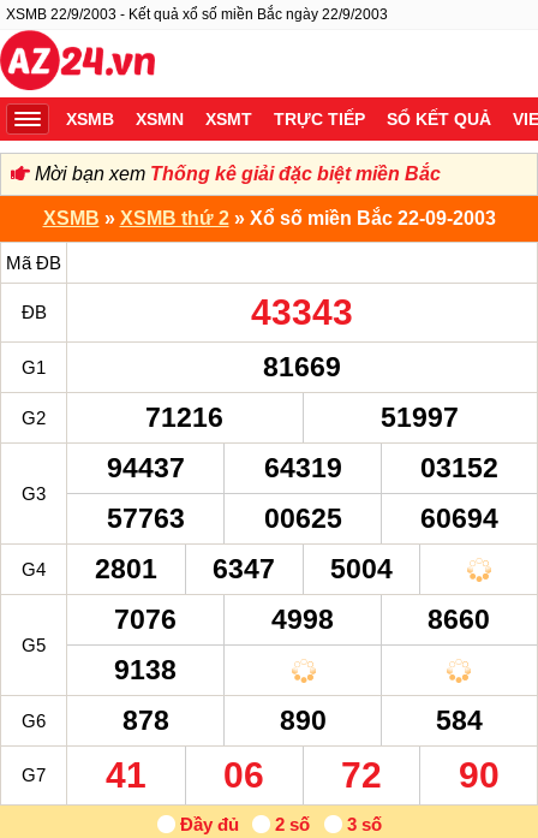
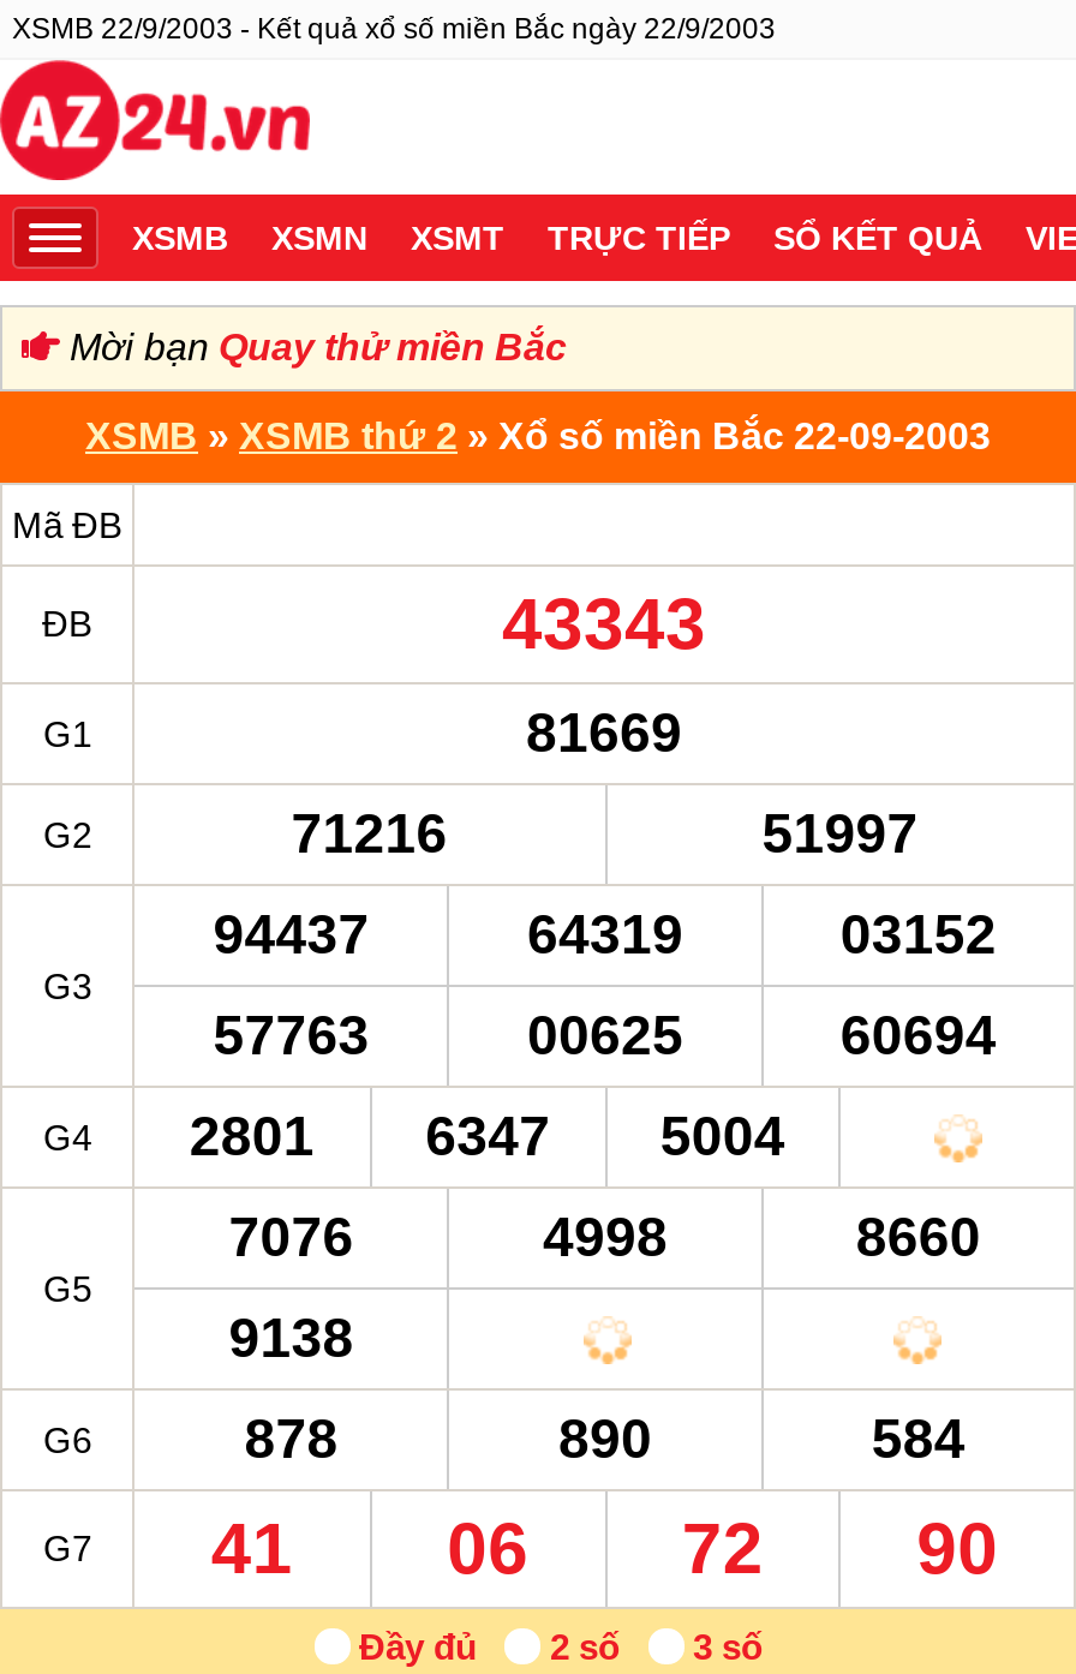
[35,164,441,184] Mời bạn xem Thống kê giải đặc biệt miền Bắc -> [70,327,567,367] Mời bạn Quay thử miền Bắc

